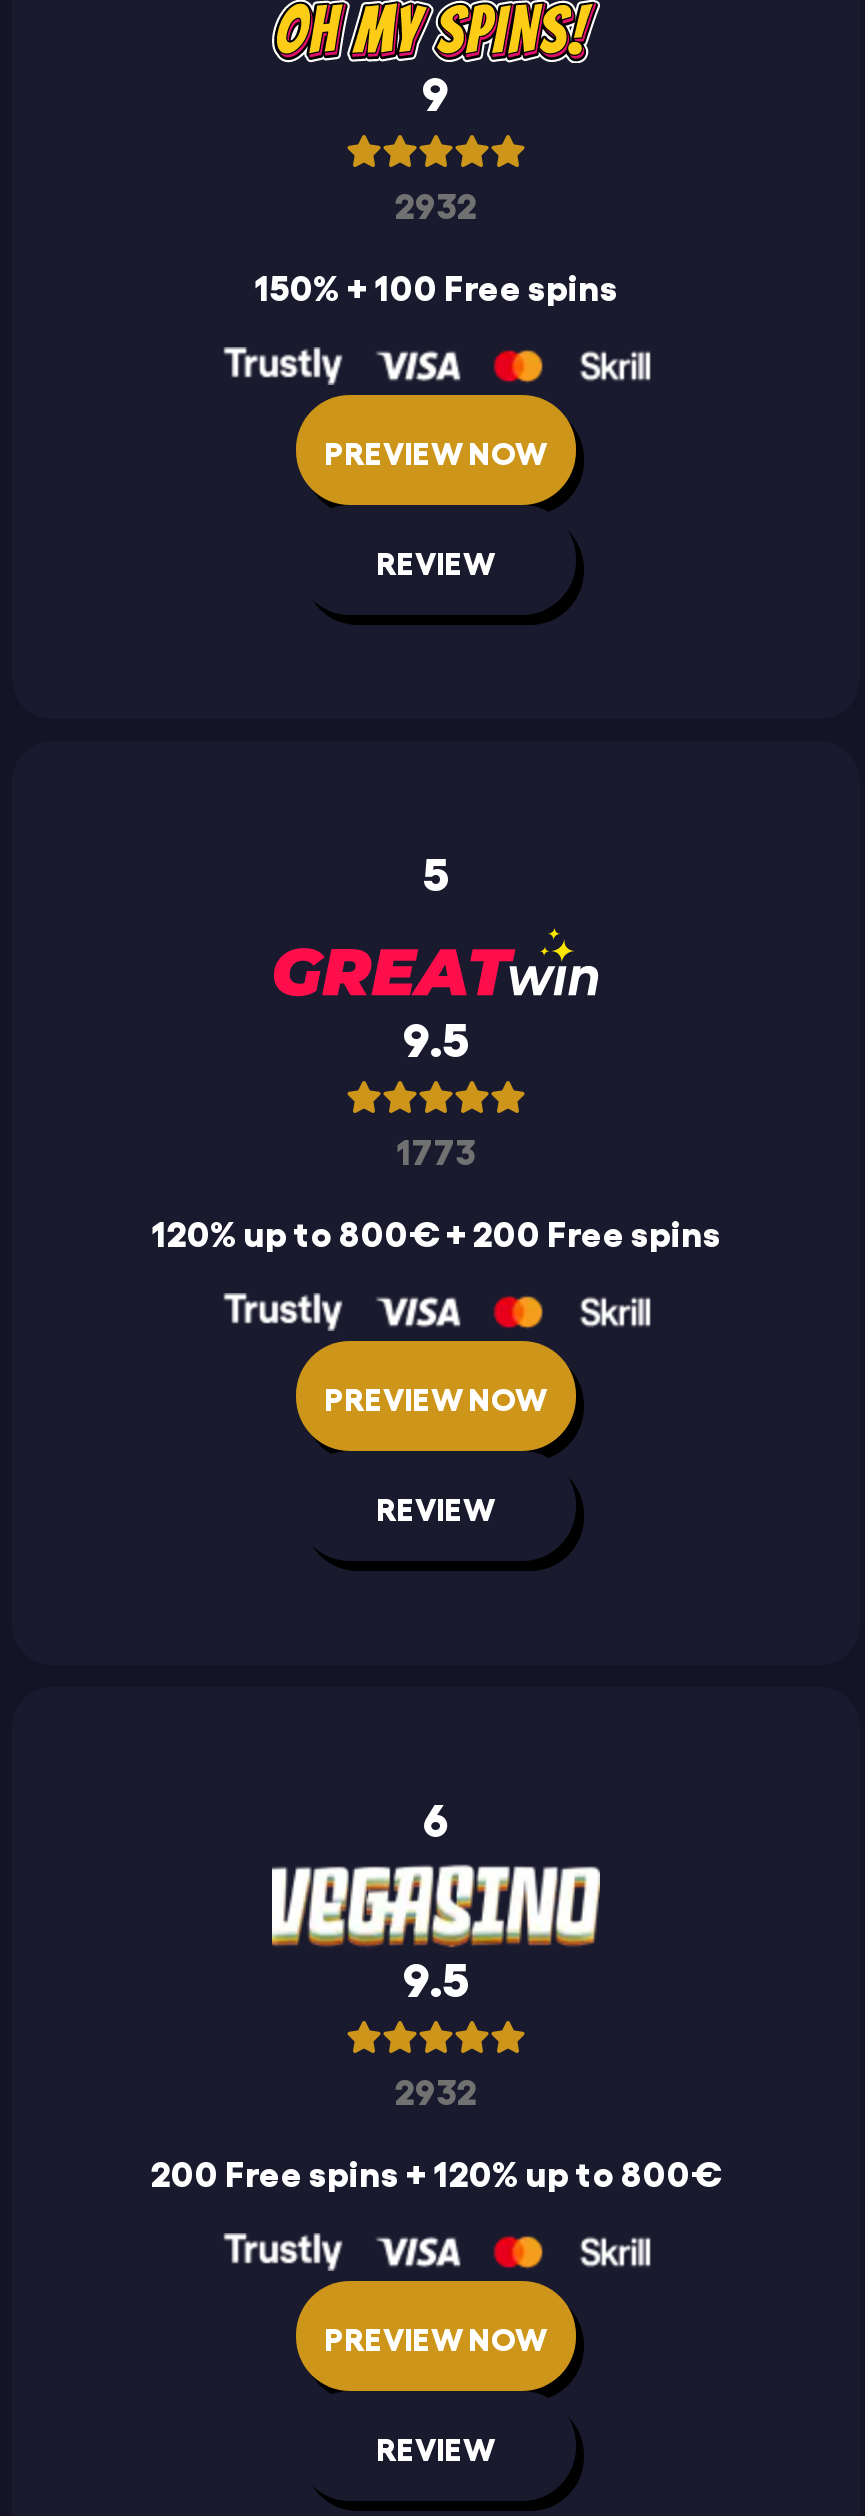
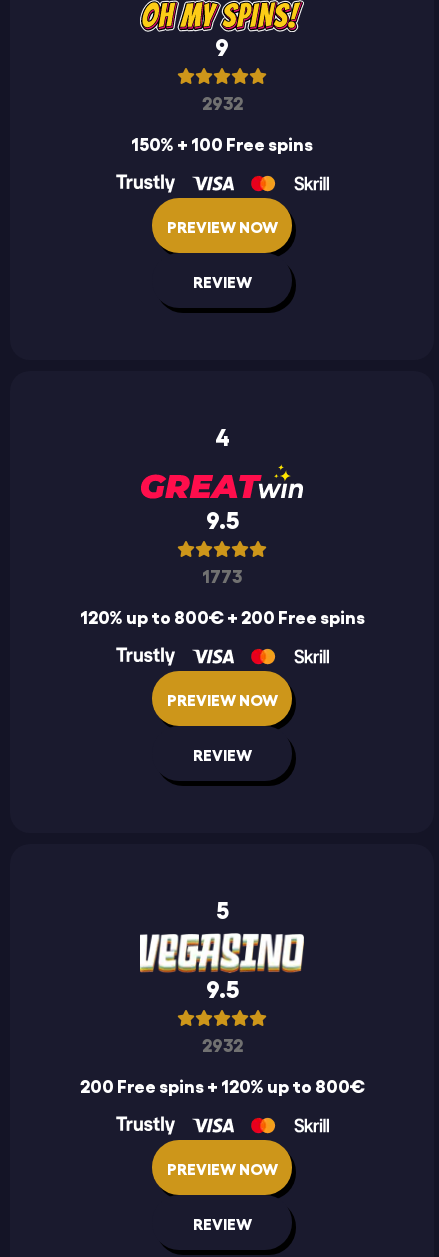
[423,843,449,899] 5 -> [214,422,229,450] 4
[423,1789,449,1845] 6 -> [215,895,228,923] 5

